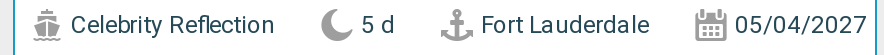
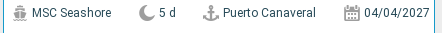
[71,12,275,40] Celebrity Reflection -> [32,6,111,20] MSC Seashore
[481,12,867,40] Fort Lauderdale | 05/04/2027 -> [223,6,430,20] Puerto Canaveral | 04/04/2027

